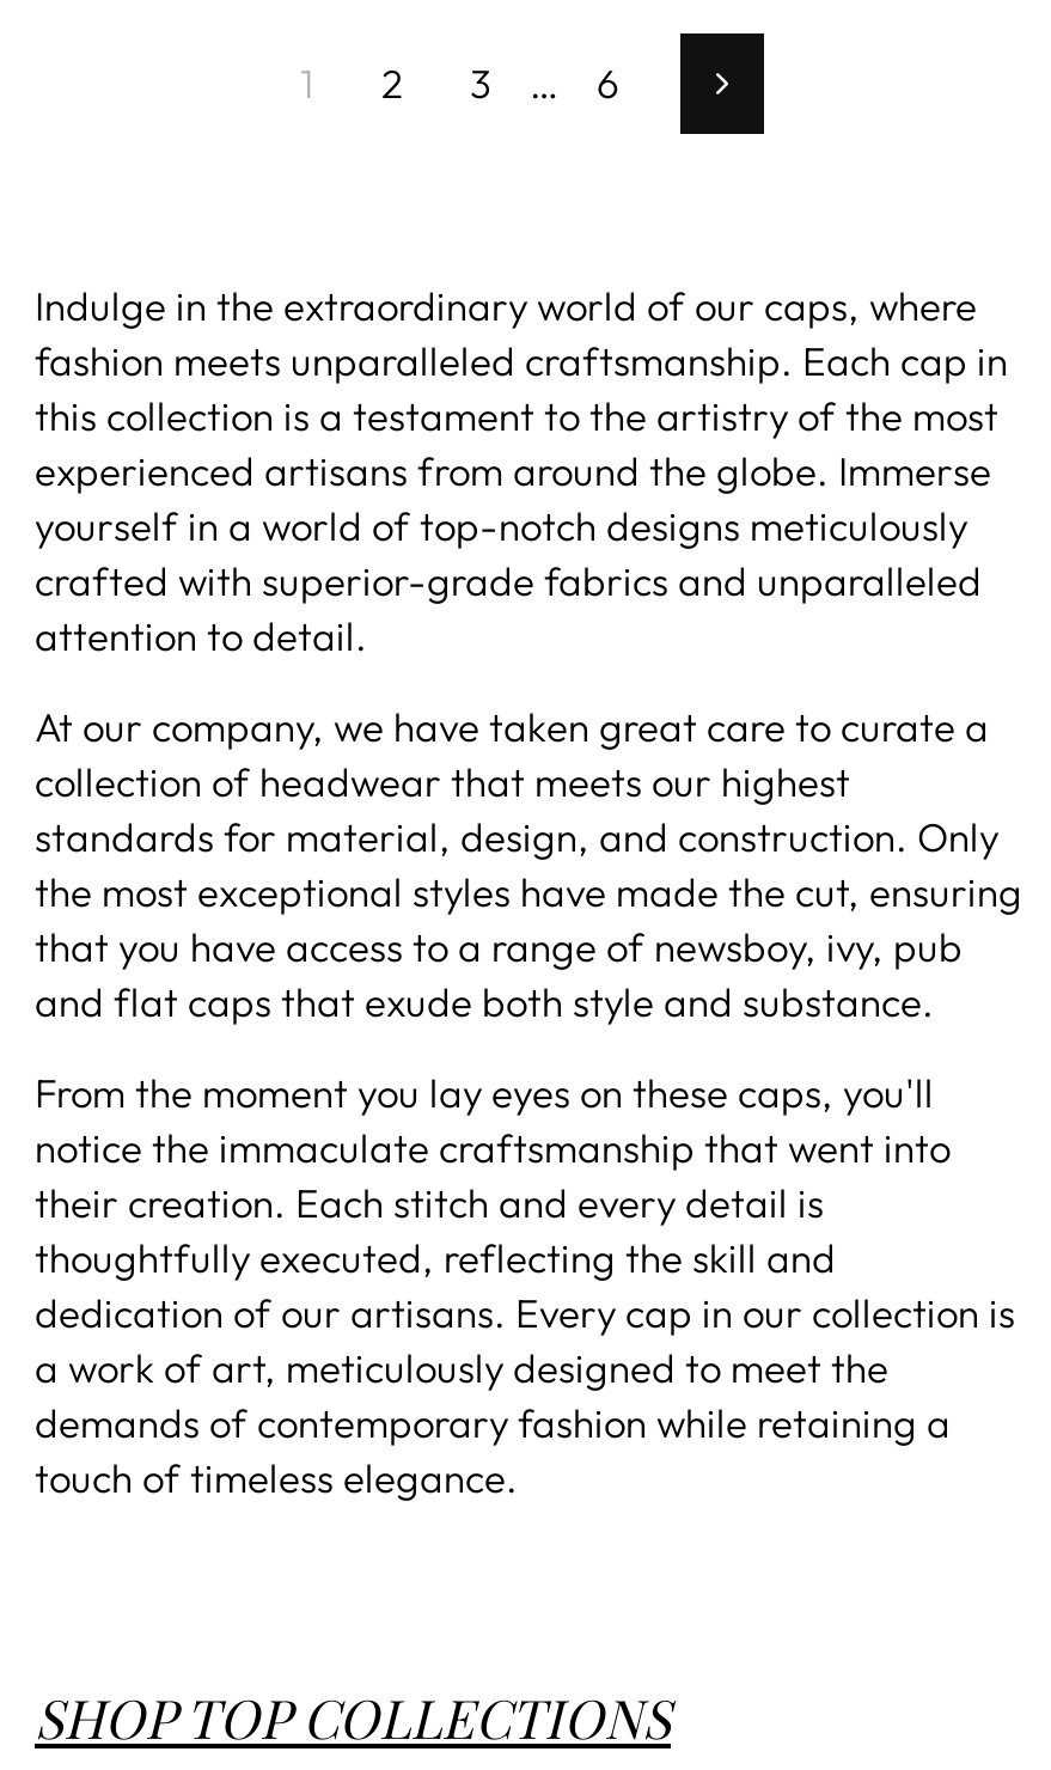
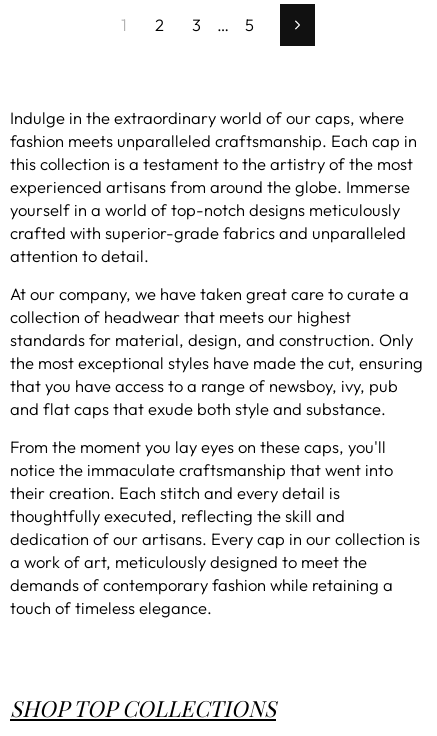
[597,57,618,107] 6 -> [245,14,254,35] 5

